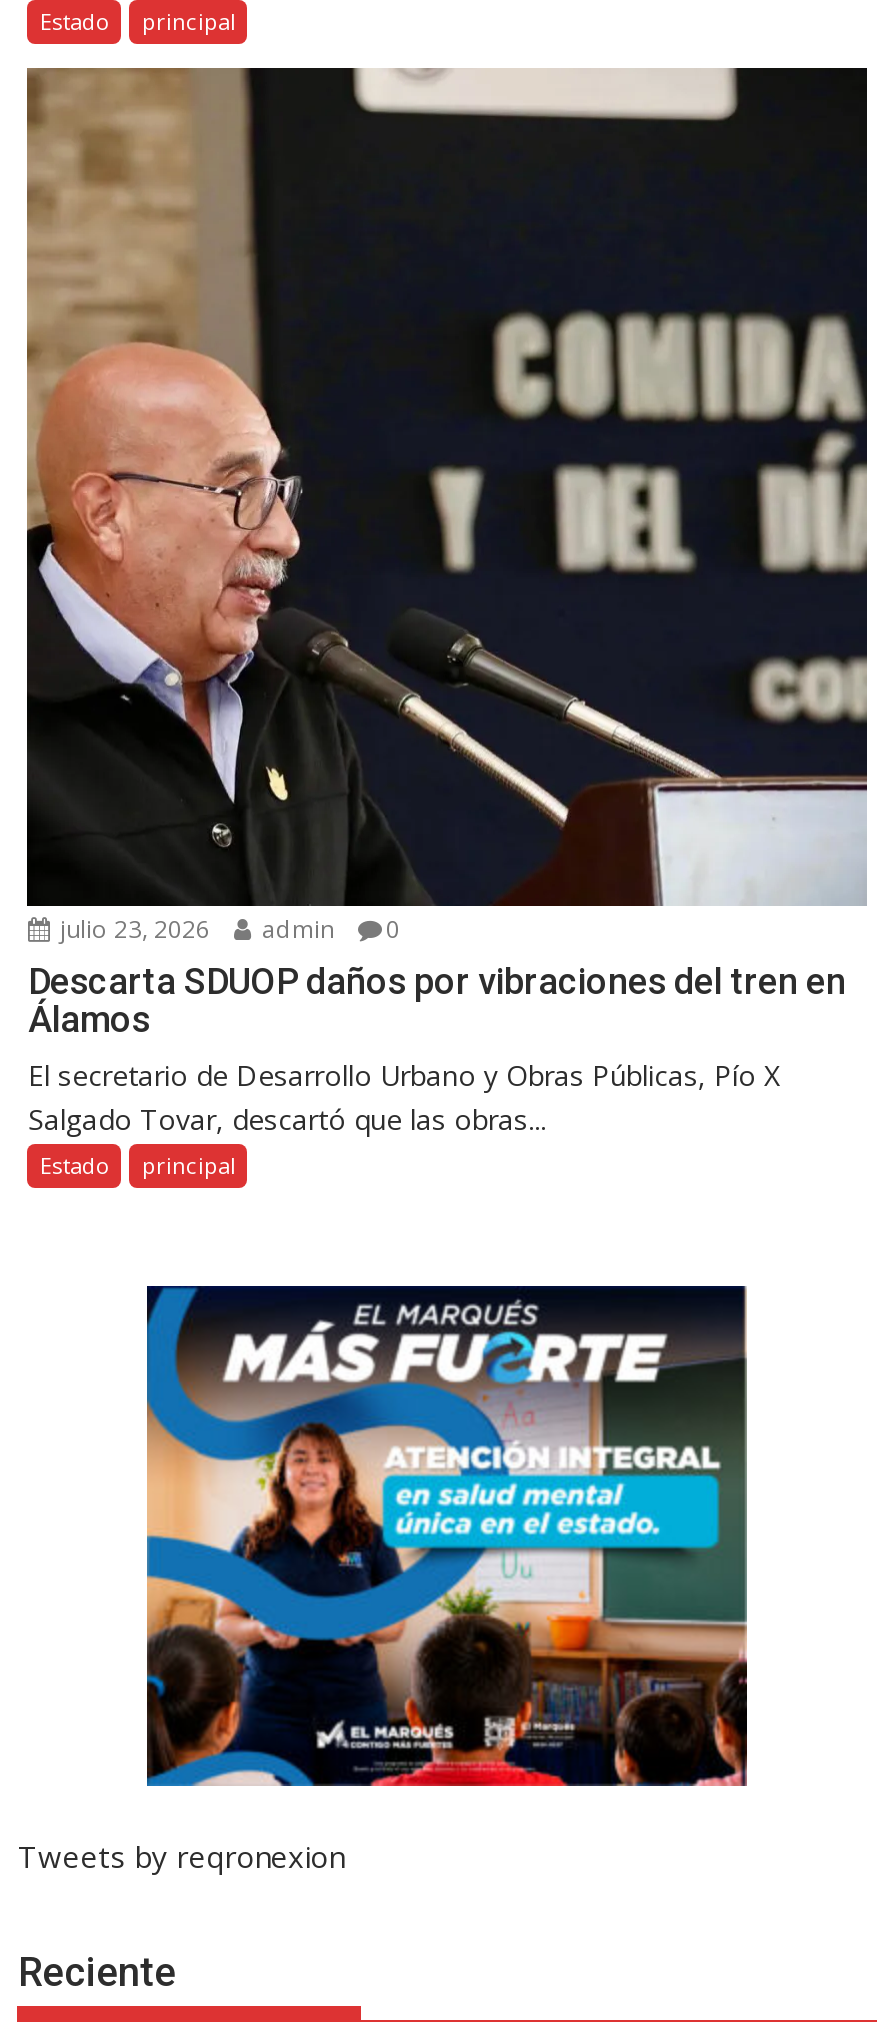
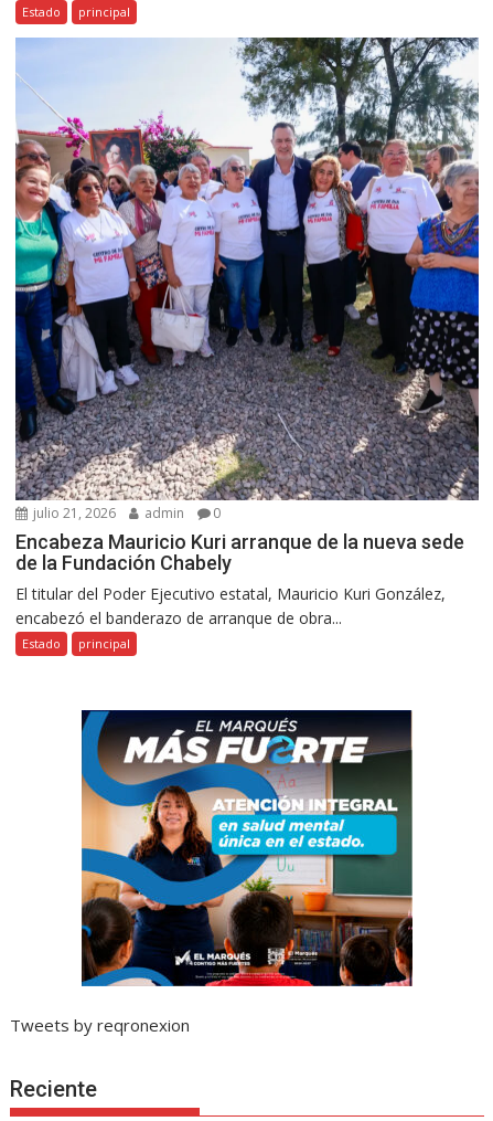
[25,66,869,946] [image] | julio 23, 2026 admin 0 -> [14,36,480,523] [image] | julio 21, 2026 admin 0
[28,960,846,1138] Descarta SDUOP daños por vibraciones del tren en | Álamos | El secretario de Desarrollo Urbano y Obras Públicas, Pío X | Salgado Tovar, descartó que las obras... -> [16,530,465,629] Encabeza Mauricio Kuri arranque de la nueva sede | de la Fundación Chabely | El titular del Poder Ejecutivo estatal, Mauricio Kuri González, | encabezó el banderazo de arranque de obra...

